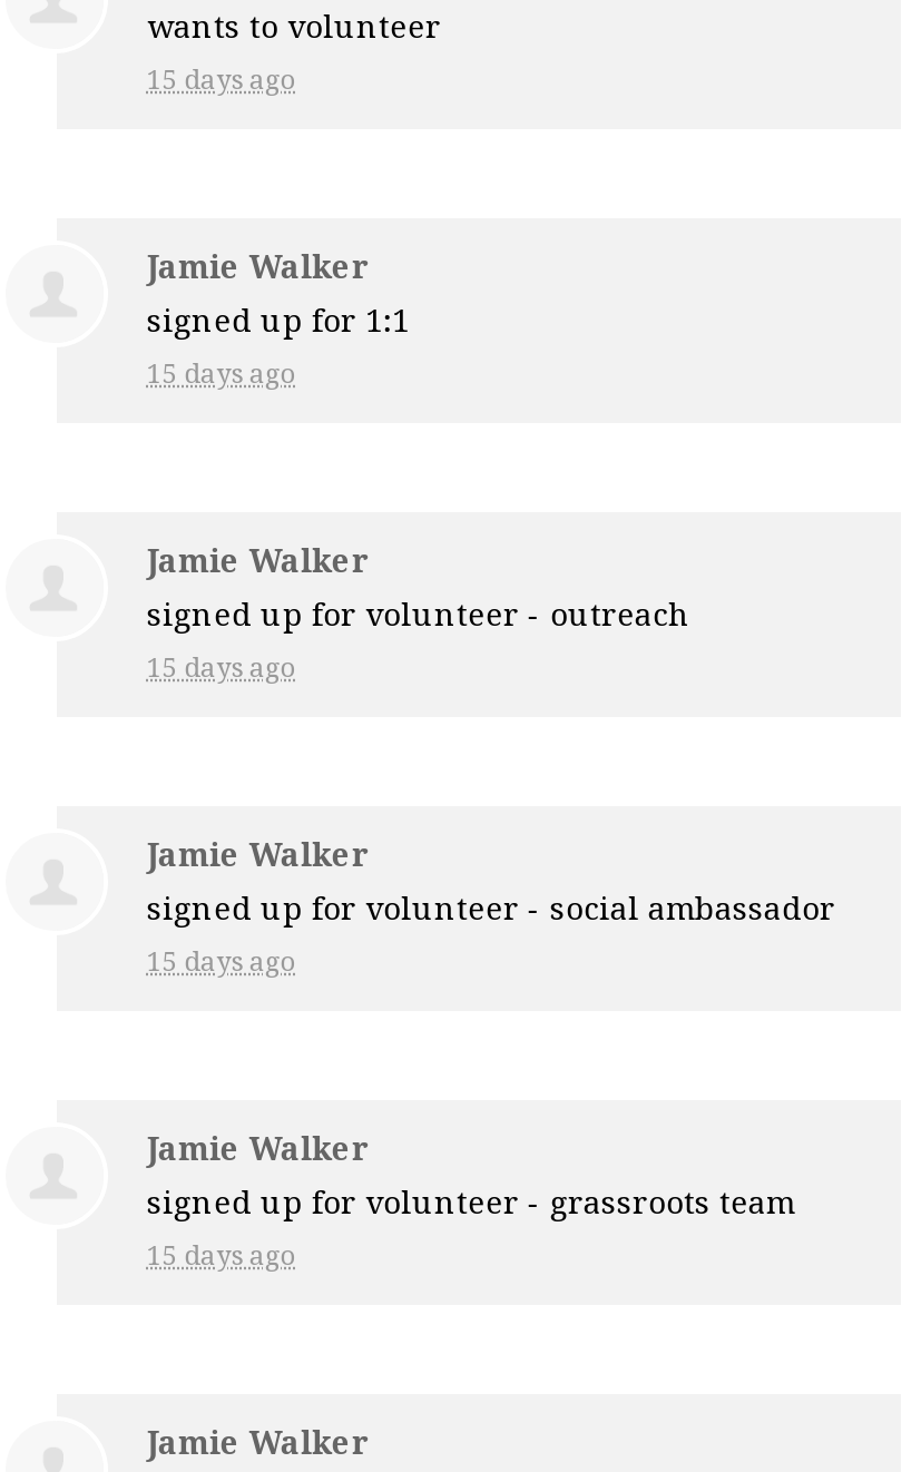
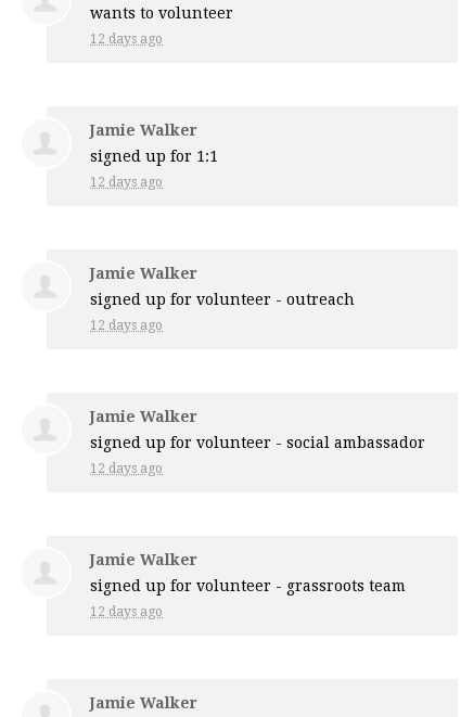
[147,65,296,96] 15 days ago -> [90,31,163,47] 12 days ago
[147,359,296,390] 15 days ago -> [90,175,163,190] 12 days ago
[147,652,296,684] 15 days ago -> [90,318,163,333] 12 days ago
[147,946,296,978] 15 days ago -> [90,461,163,476] 12 days ago
[147,1240,296,1272] 15 days ago -> [90,604,163,619] 12 days ago

